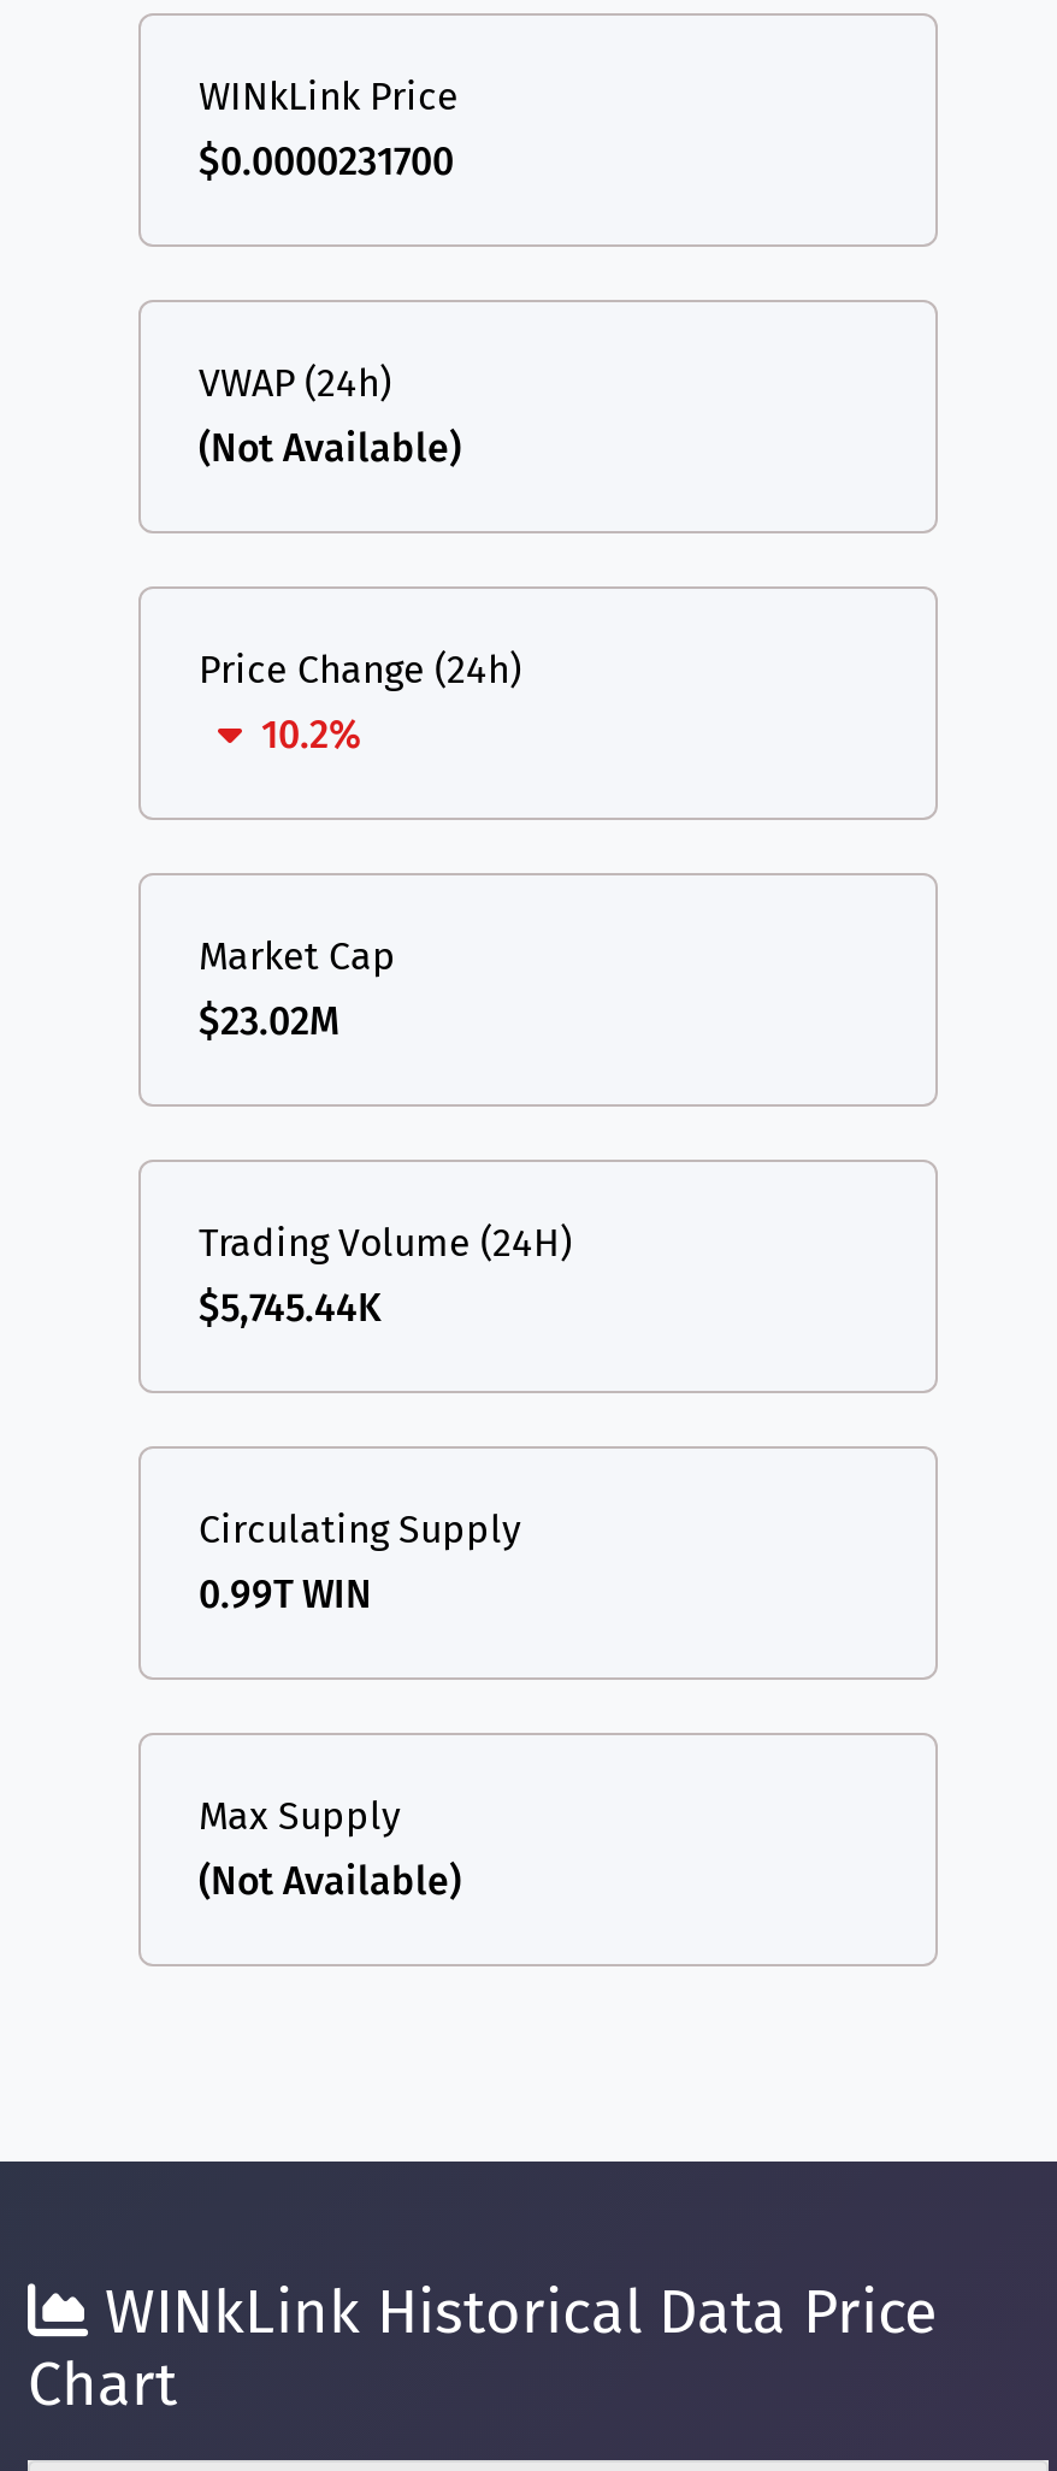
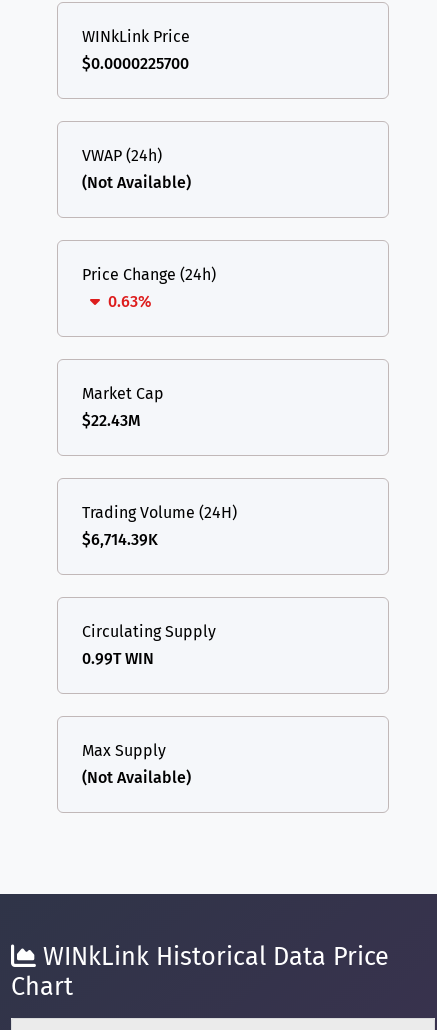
[199,138,454,183] $0.0000231700 -> [82,54,189,73] $0.0000225700
[261,711,362,756] 10.2% -> [108,292,152,311] 0.63%
[199,997,341,1043] $23.02M -> [82,411,141,430] $22.43M
[199,1284,382,1330] $5,745.44K -> [82,530,158,549] $6,714.39K

